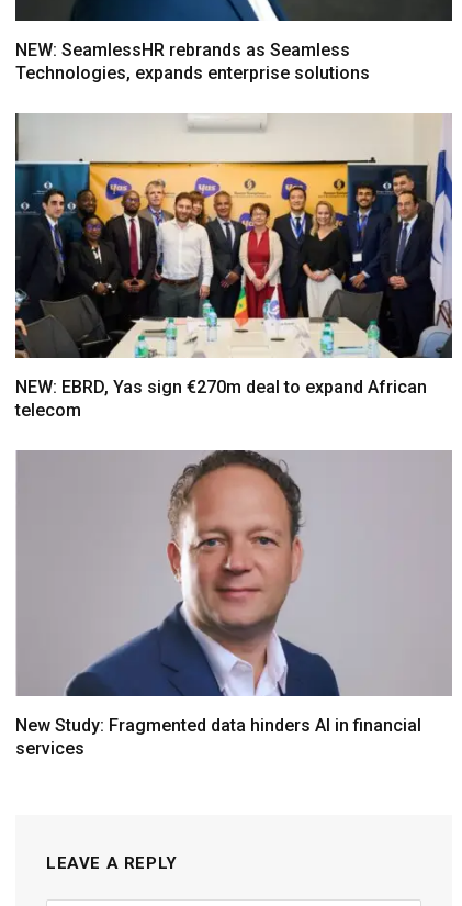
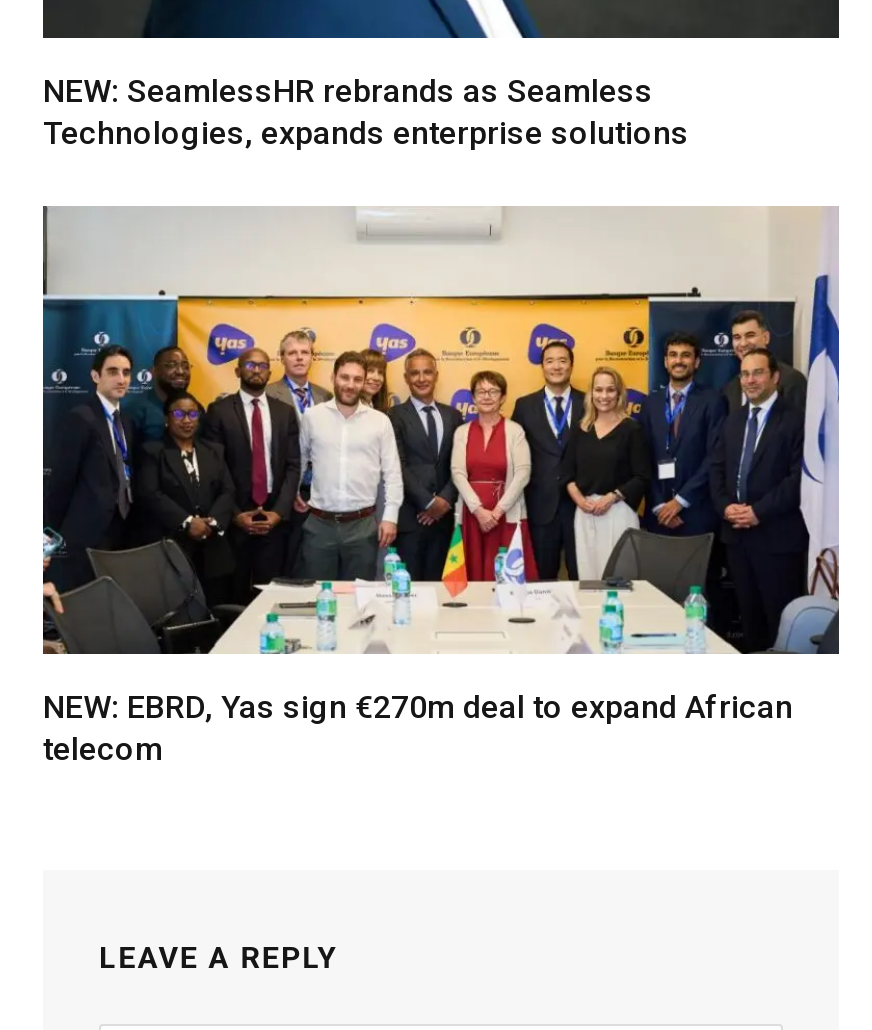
[15,449,451,759] [image] | New Study: Fragmented data hinders AI in financial | services -> none

